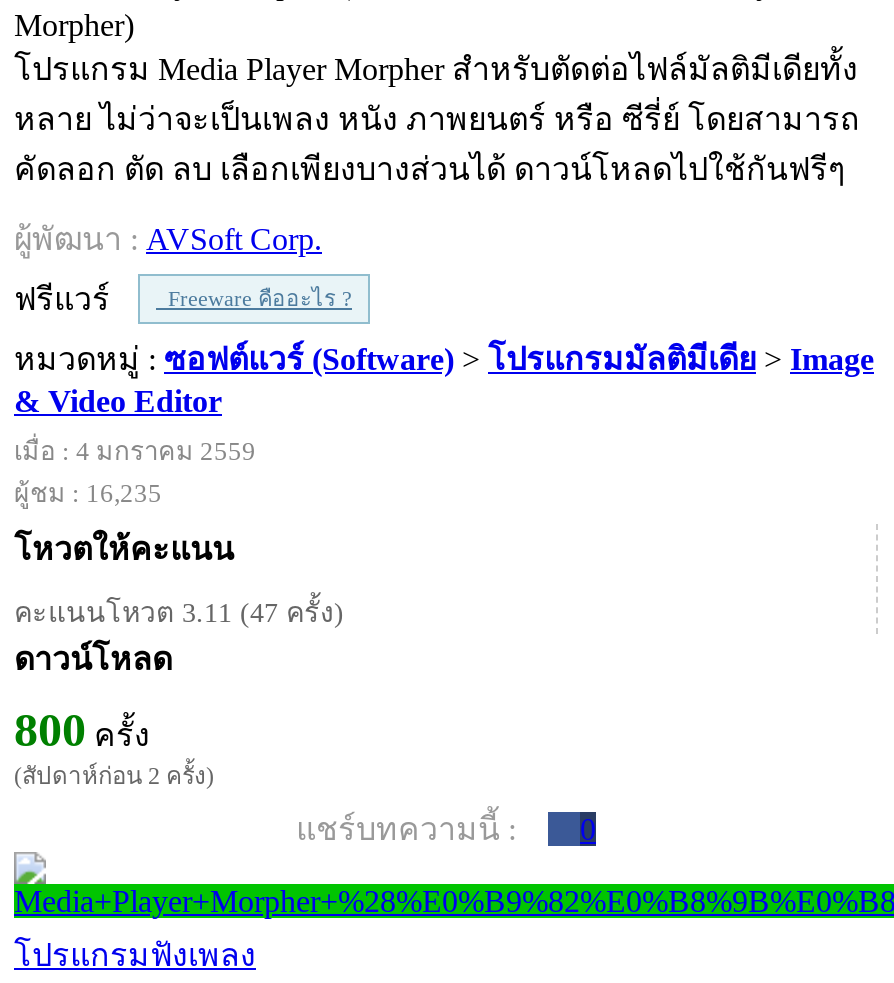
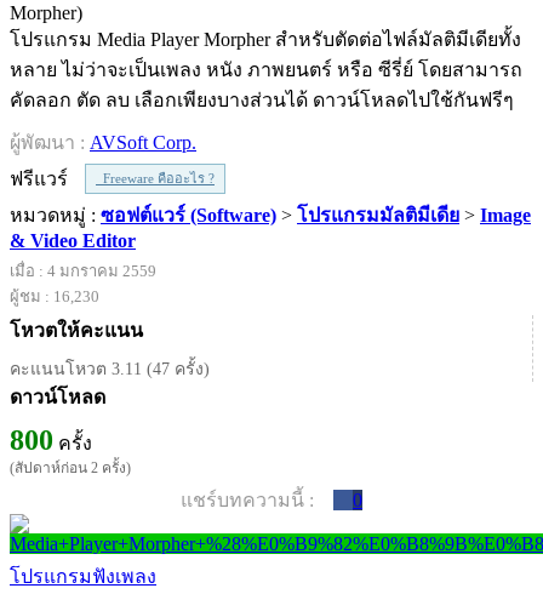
[14,479,162,509] ผู้ชม : 16,235 -> [10,288,99,306] ผู้ชม : 16,230

